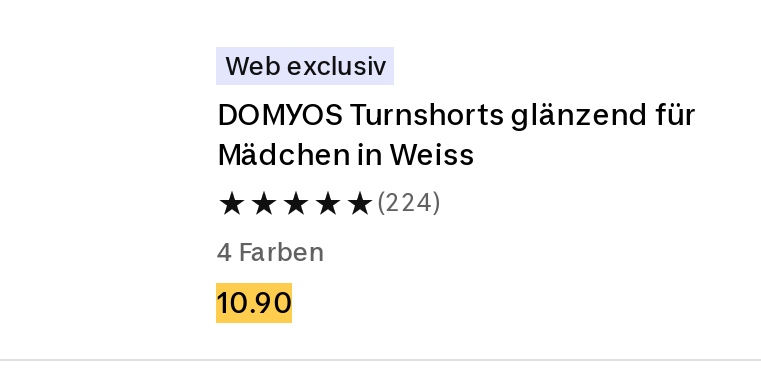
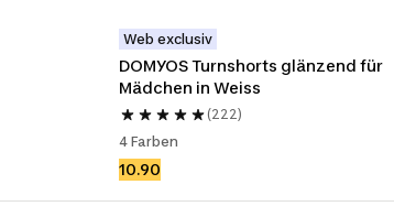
[377,187,441,217] (224) -> [207,106,242,122] (222)

